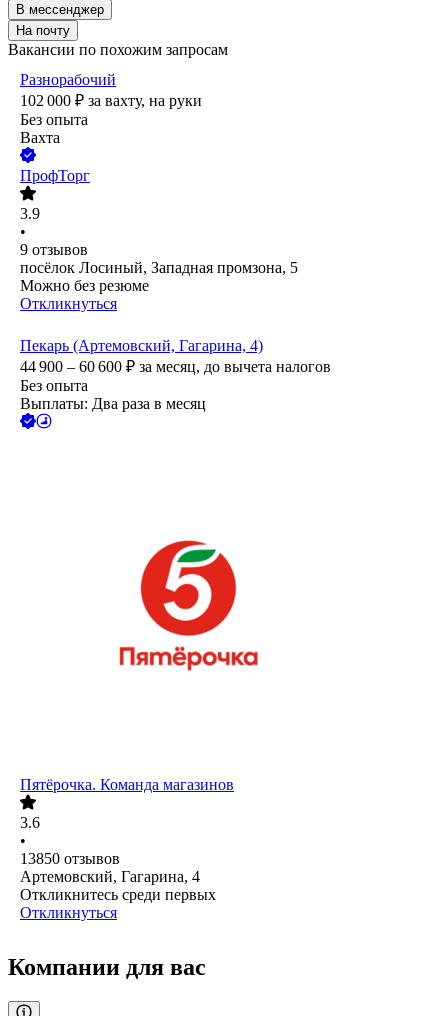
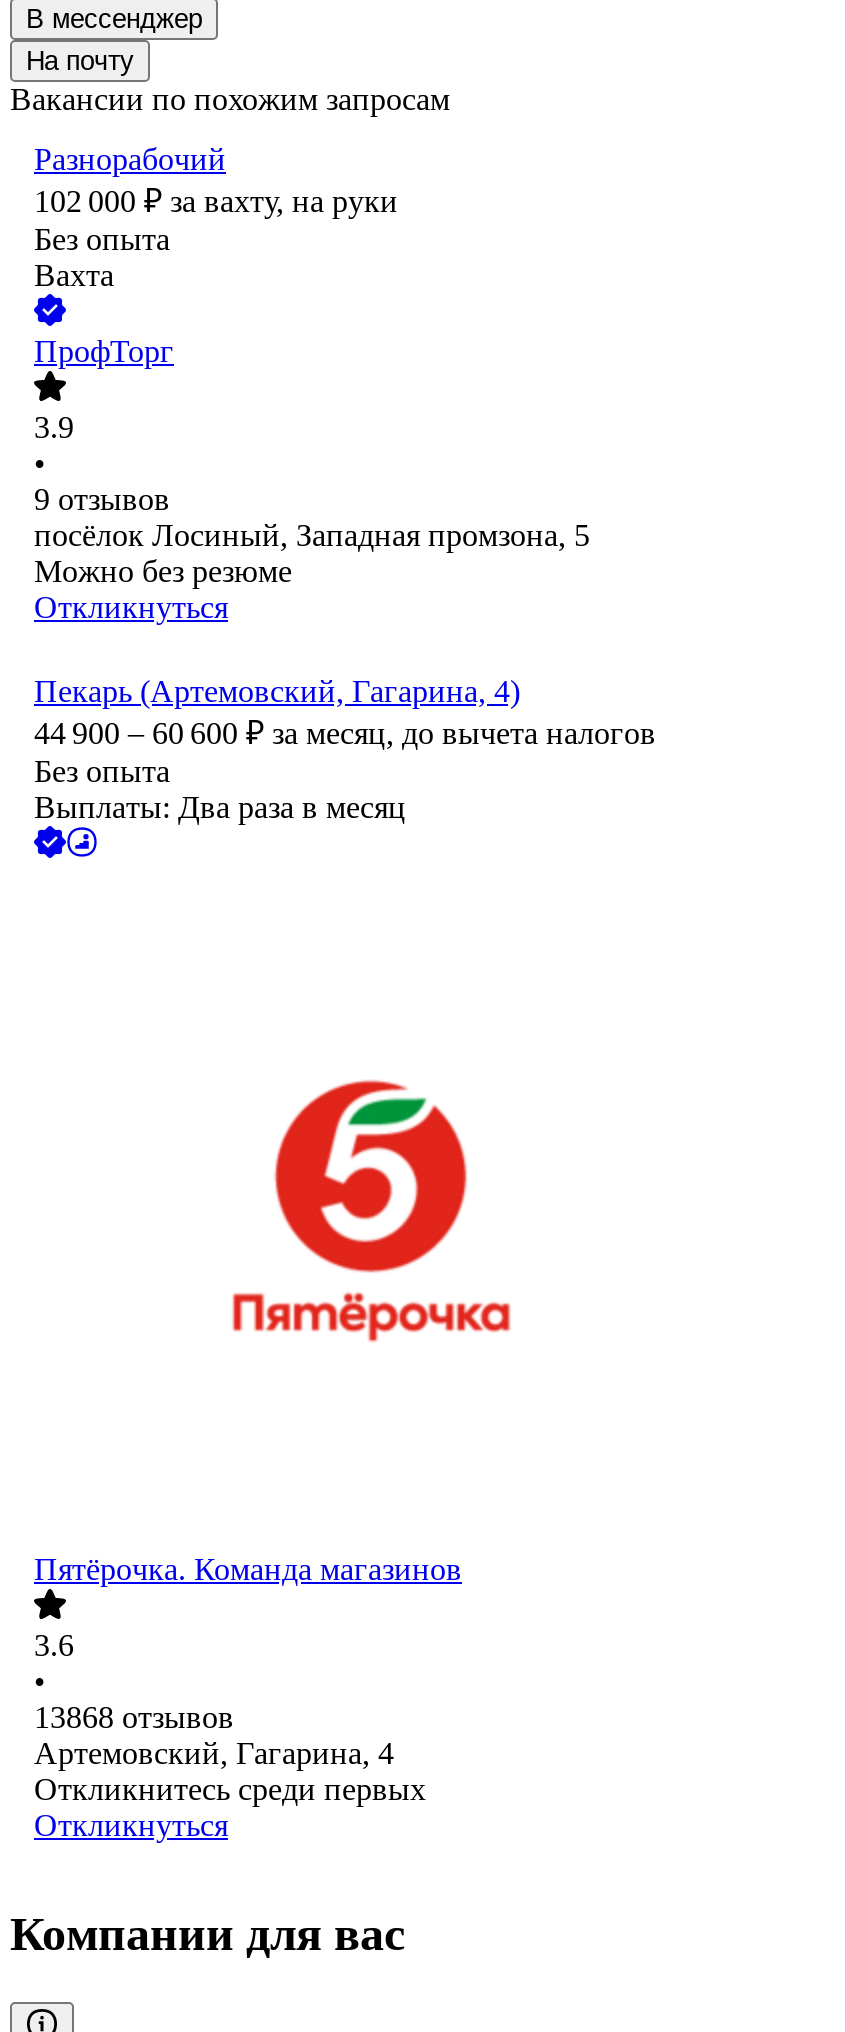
[20,850,120,867] 13850 отзывов -> [34,1701,234,1735] 13868 отзывов

